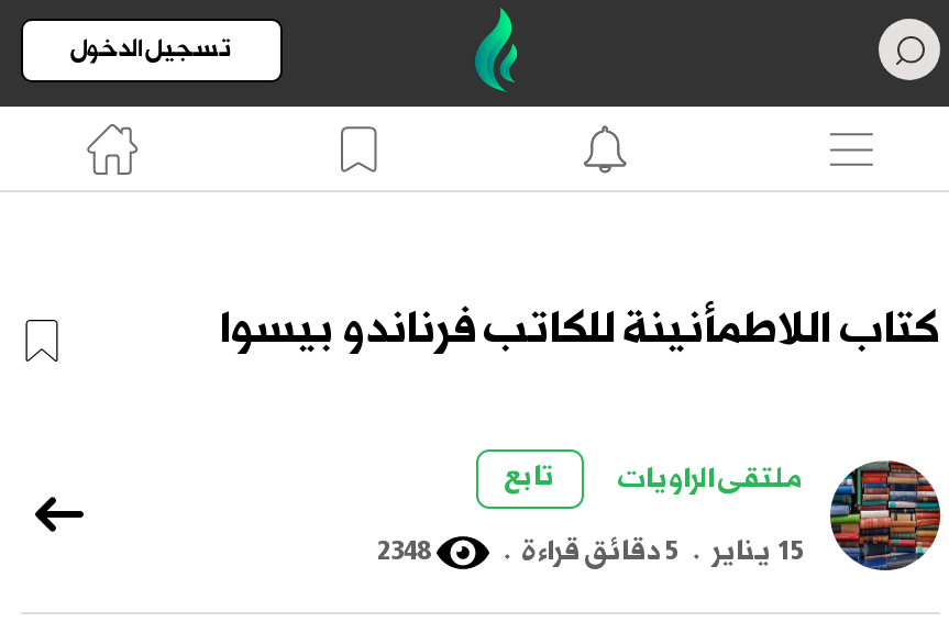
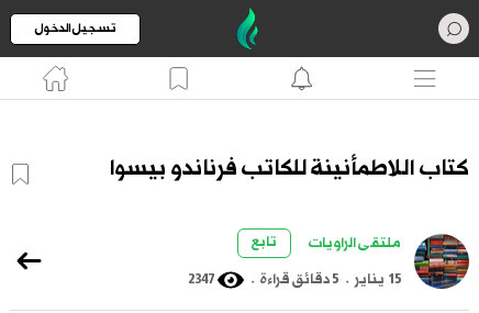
[377,529,430,577] 2348 -> [188,268,214,292] 2347

